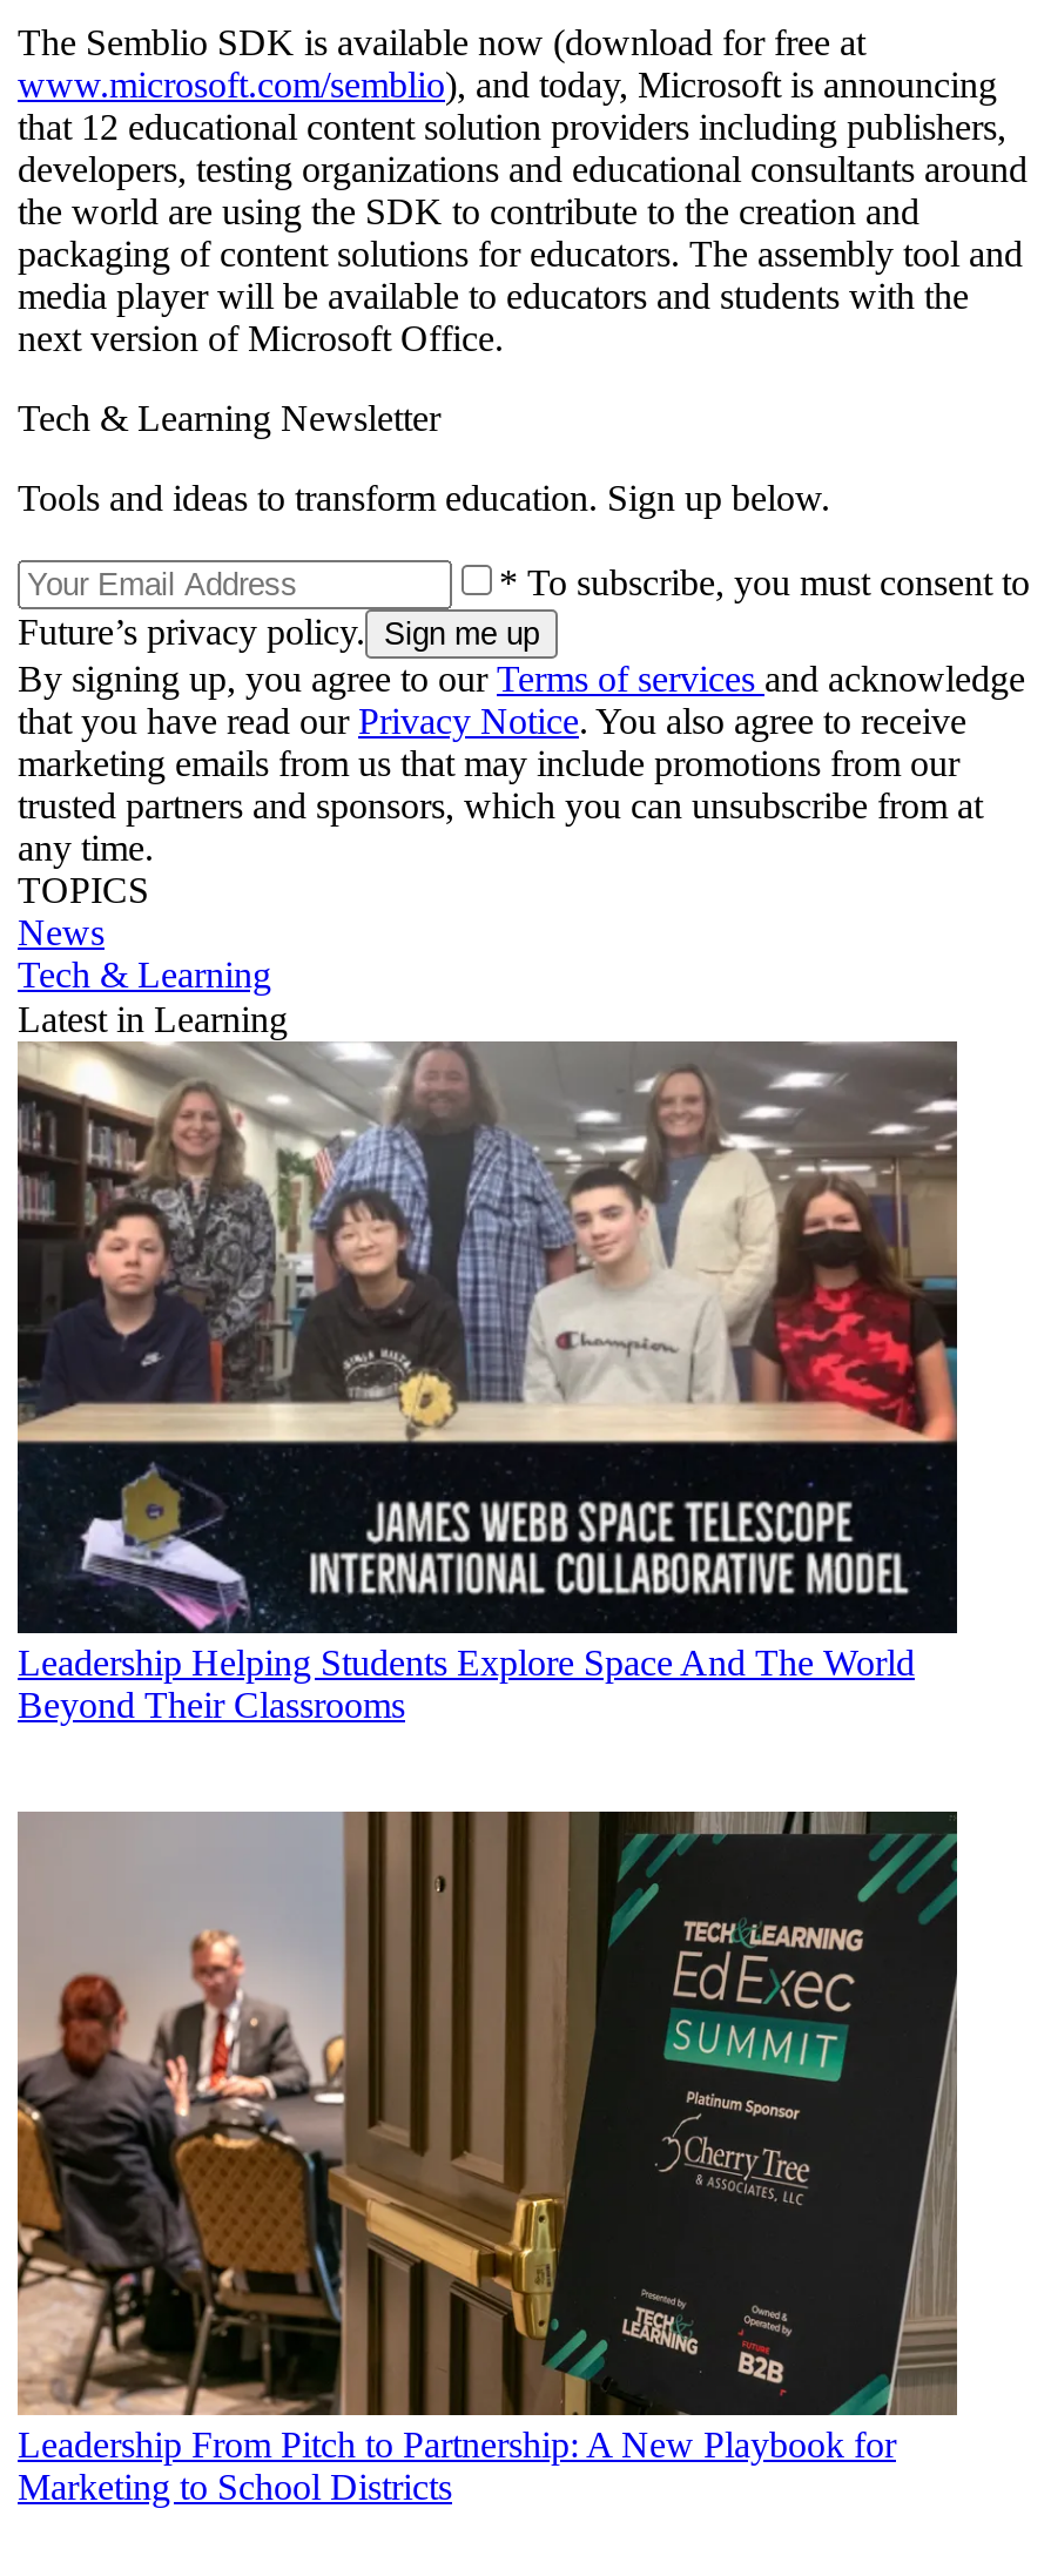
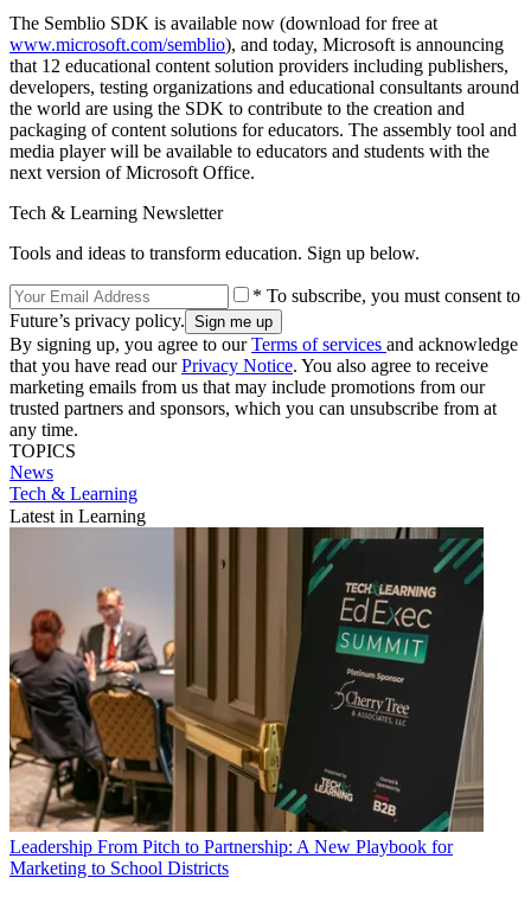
[15,1039,959,1725] [image] | Leadership Helping Students Explore Space And The World | Beyond Their Classrooms -> none

